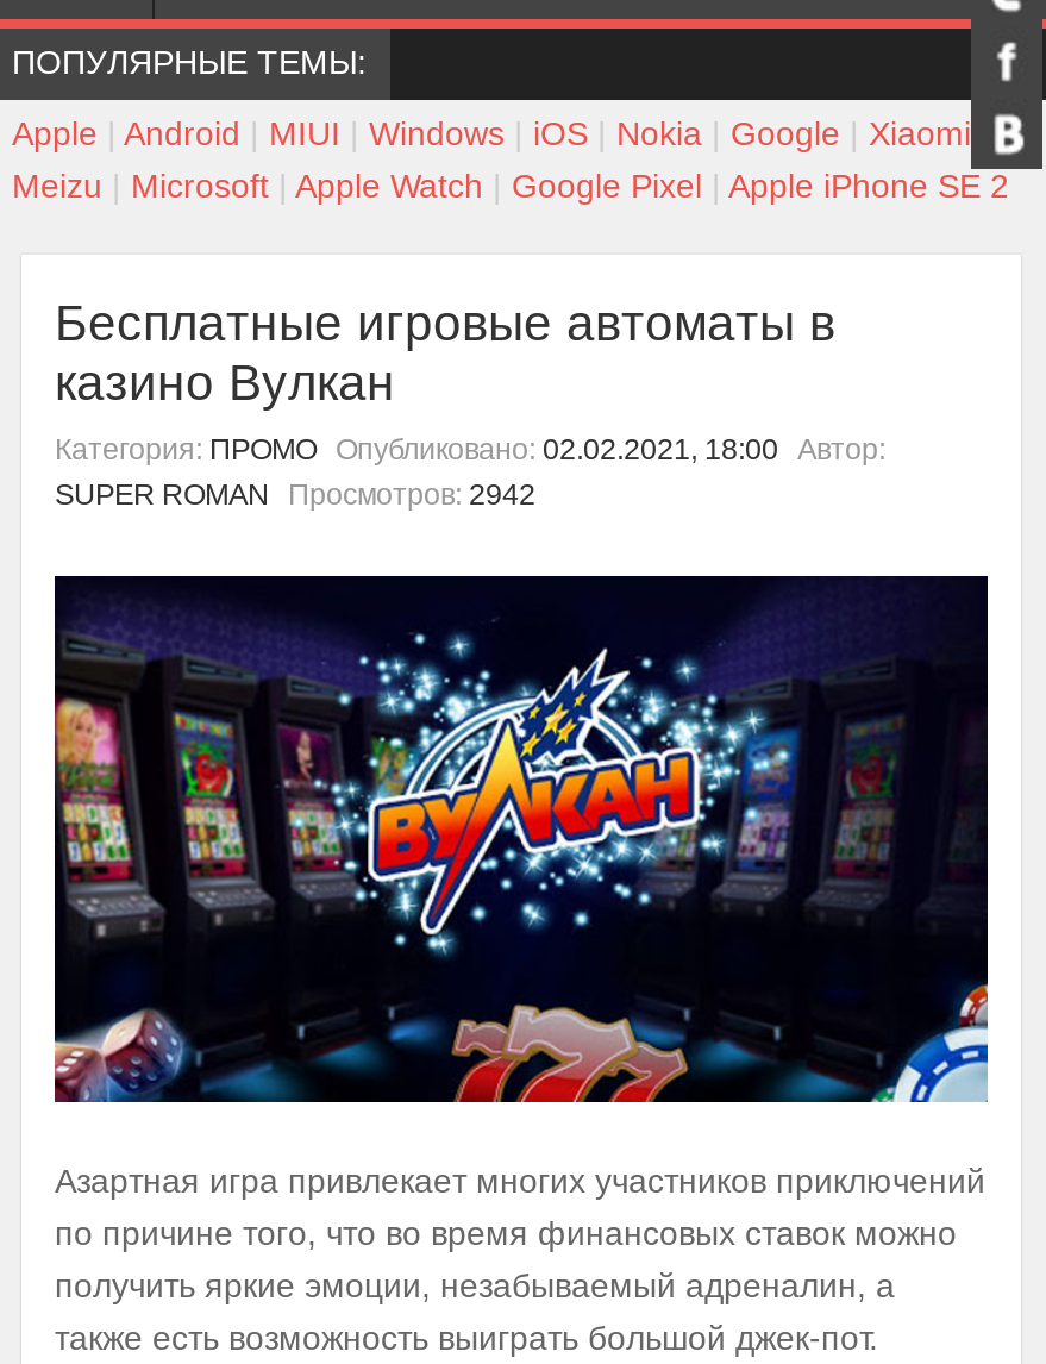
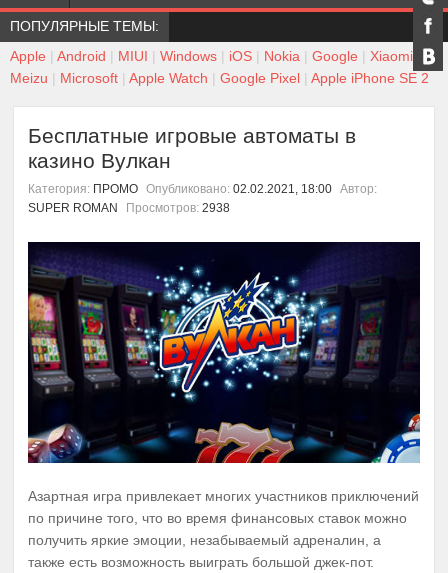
[55,478,535,511] SUPER ROMAN Просмотров: 2942 -> [28,201,230,215] SUPER ROMAN Просмотров: 2938

